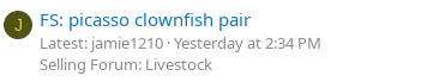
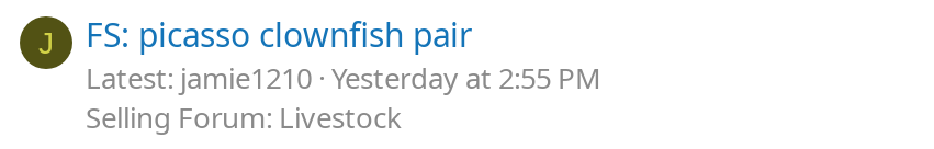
[40,32,321,53] Latest: jamie1210 Yesterday at 2:34 PM -> [86,57,601,96] Latest: jamie1210 Yesterday at 2:55 PM

